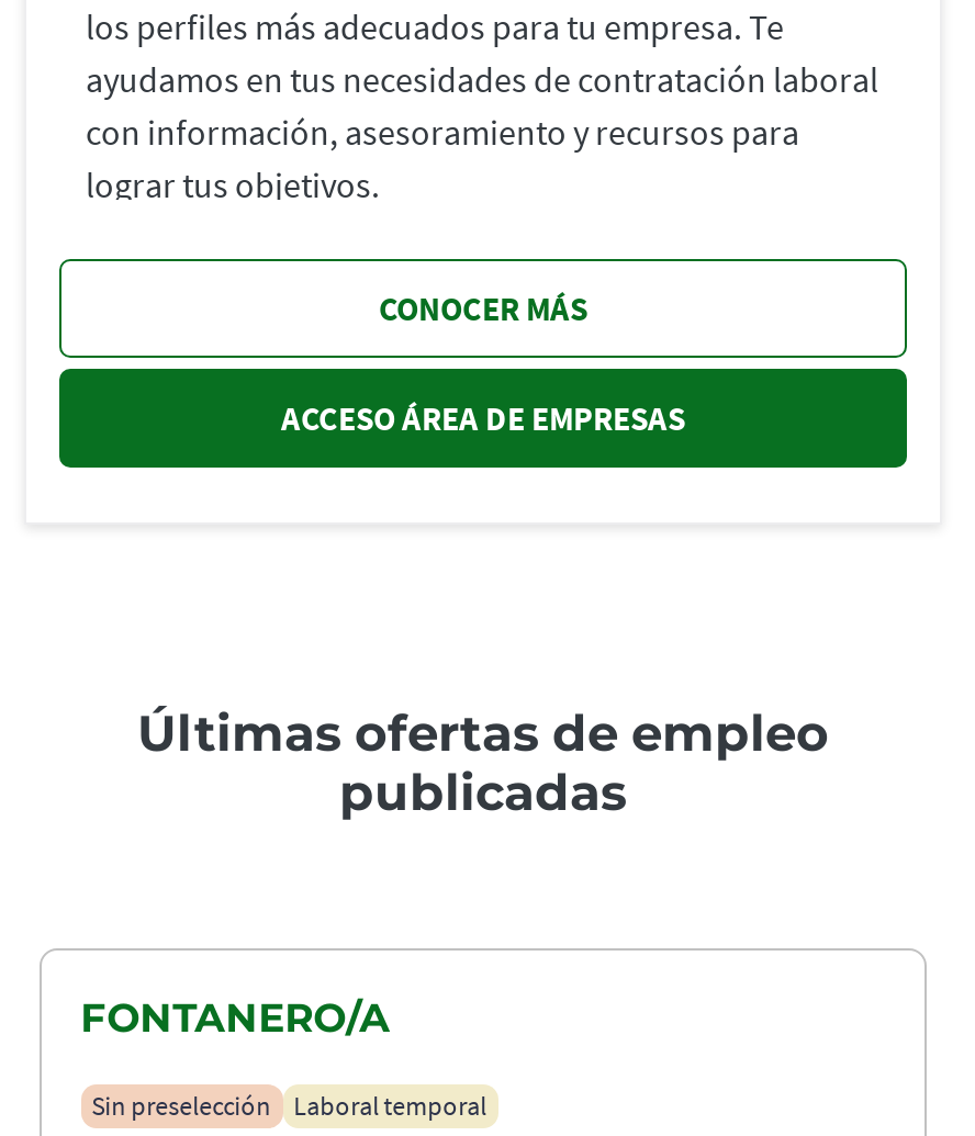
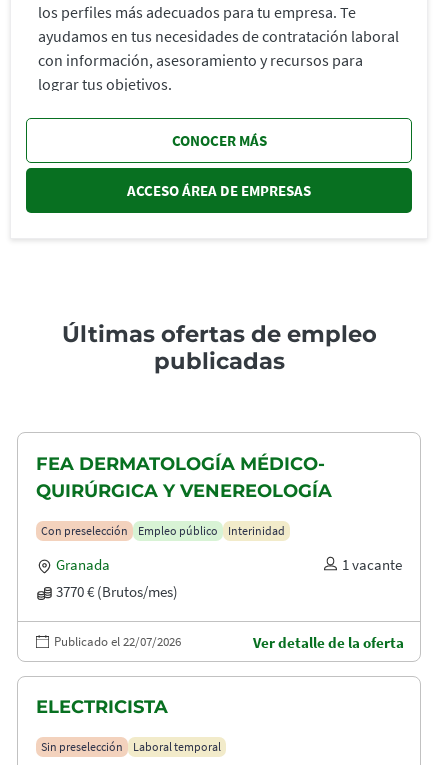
[80,994,390,1042] FONTANERO/A -> [36,453,404,718] FEA DERMATOLOGÍA MÉDICO- | QUIRÚRGICA Y VENEREOLOGÍA | Con preselección | Empleo público | Interinidad | Granada | 1 vacante | 3770 € (Brutos/mes) | Publicado el 22/07/2026 | Ver detalle de la oferta | ELECTRICISTA

